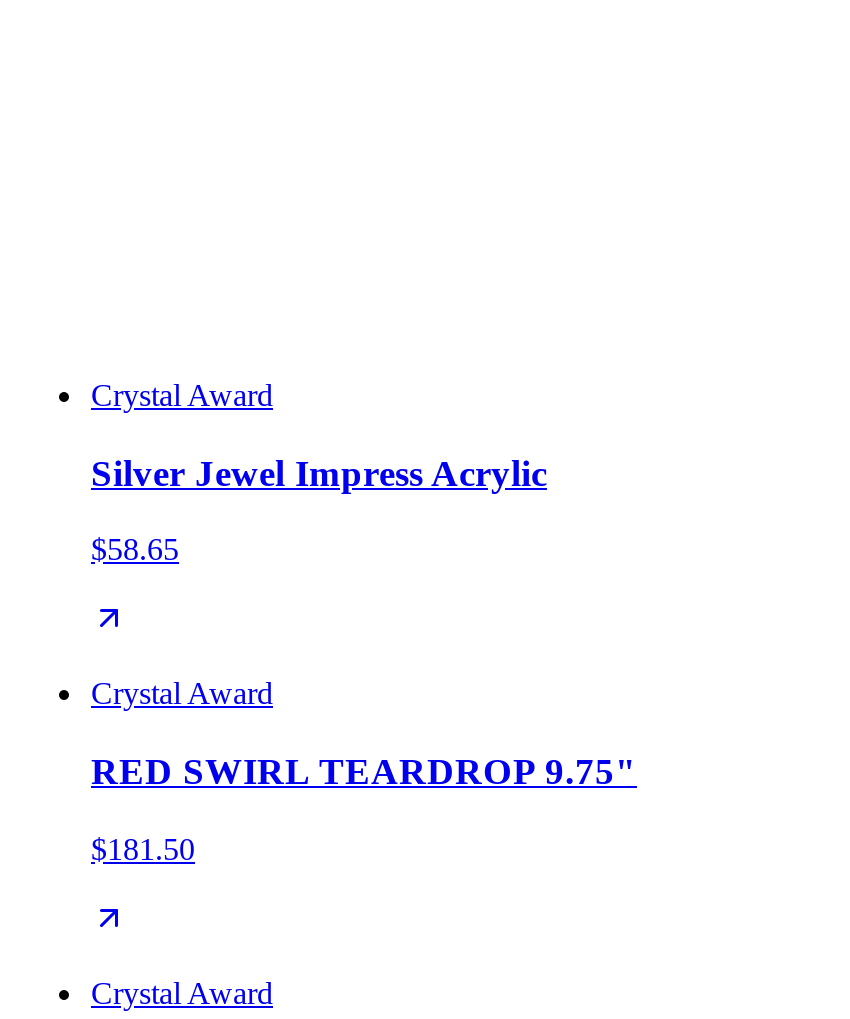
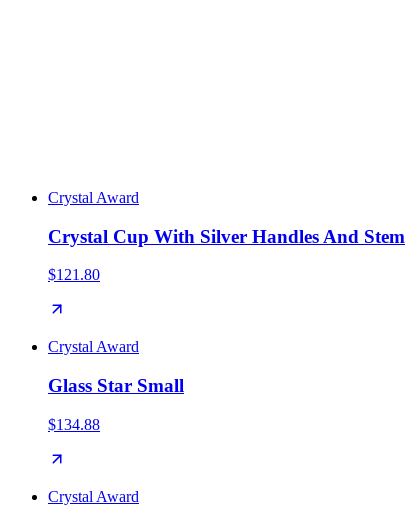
[91,451,547,493] Silver Jewel Impress Acrylic -> [48,226,405,247] Crystal Cup With Silver Handles And Stem
[91,533,179,567] $58.65 -> [48,266,100,283] $121.80
[91,750,637,792] RED SWIRL TEARDROP 9.75" -> [48,375,184,396] Glass Star Small
[91,832,195,866] $181.50 -> [48,416,100,433] $134.88

